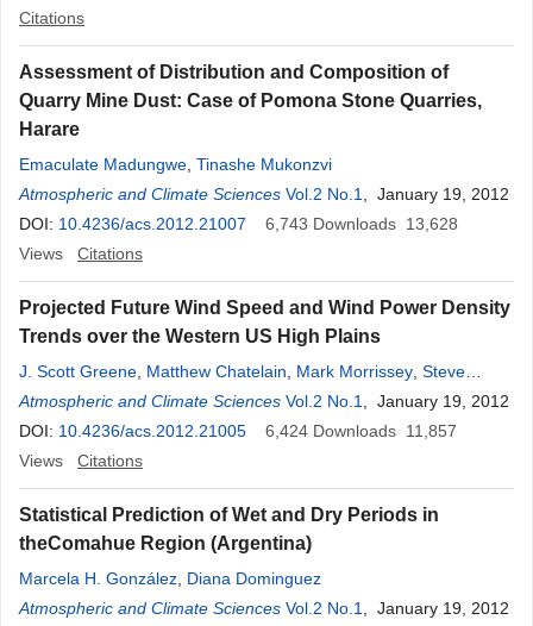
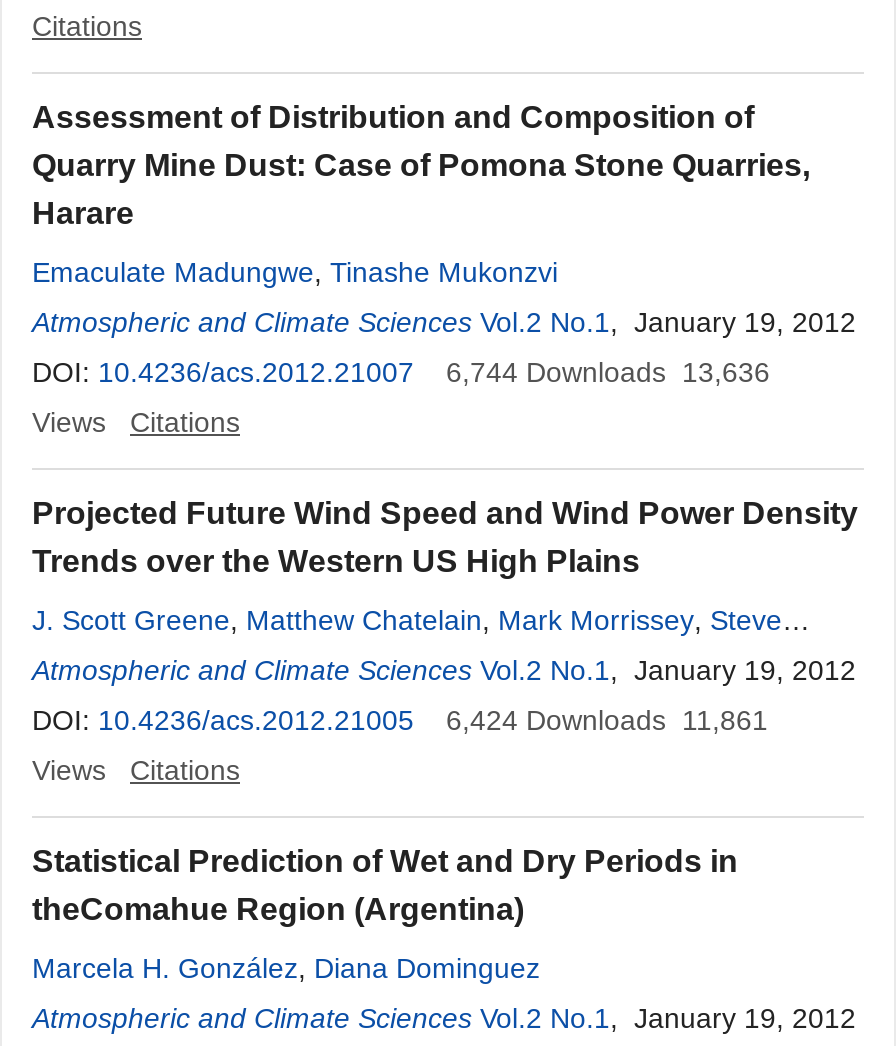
[19,214,458,233] DOI: 10.4236/acs.2012.21007 6,743 Downloads 13,628 -> [32,356,770,388] DOI: 10.4236/acs.2012.21007 6,744 Downloads 13,636
[19,421,457,440] DOI: 10.4236/acs.2012.21005 6,424 Downloads 11,857 -> [32,704,768,736] DOI: 10.4236/acs.2012.21005 6,424 Downloads 11,861

